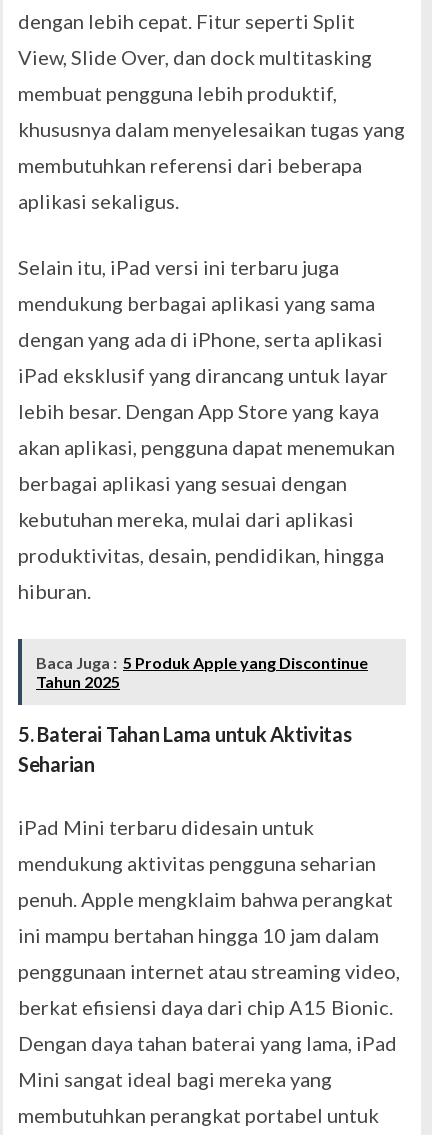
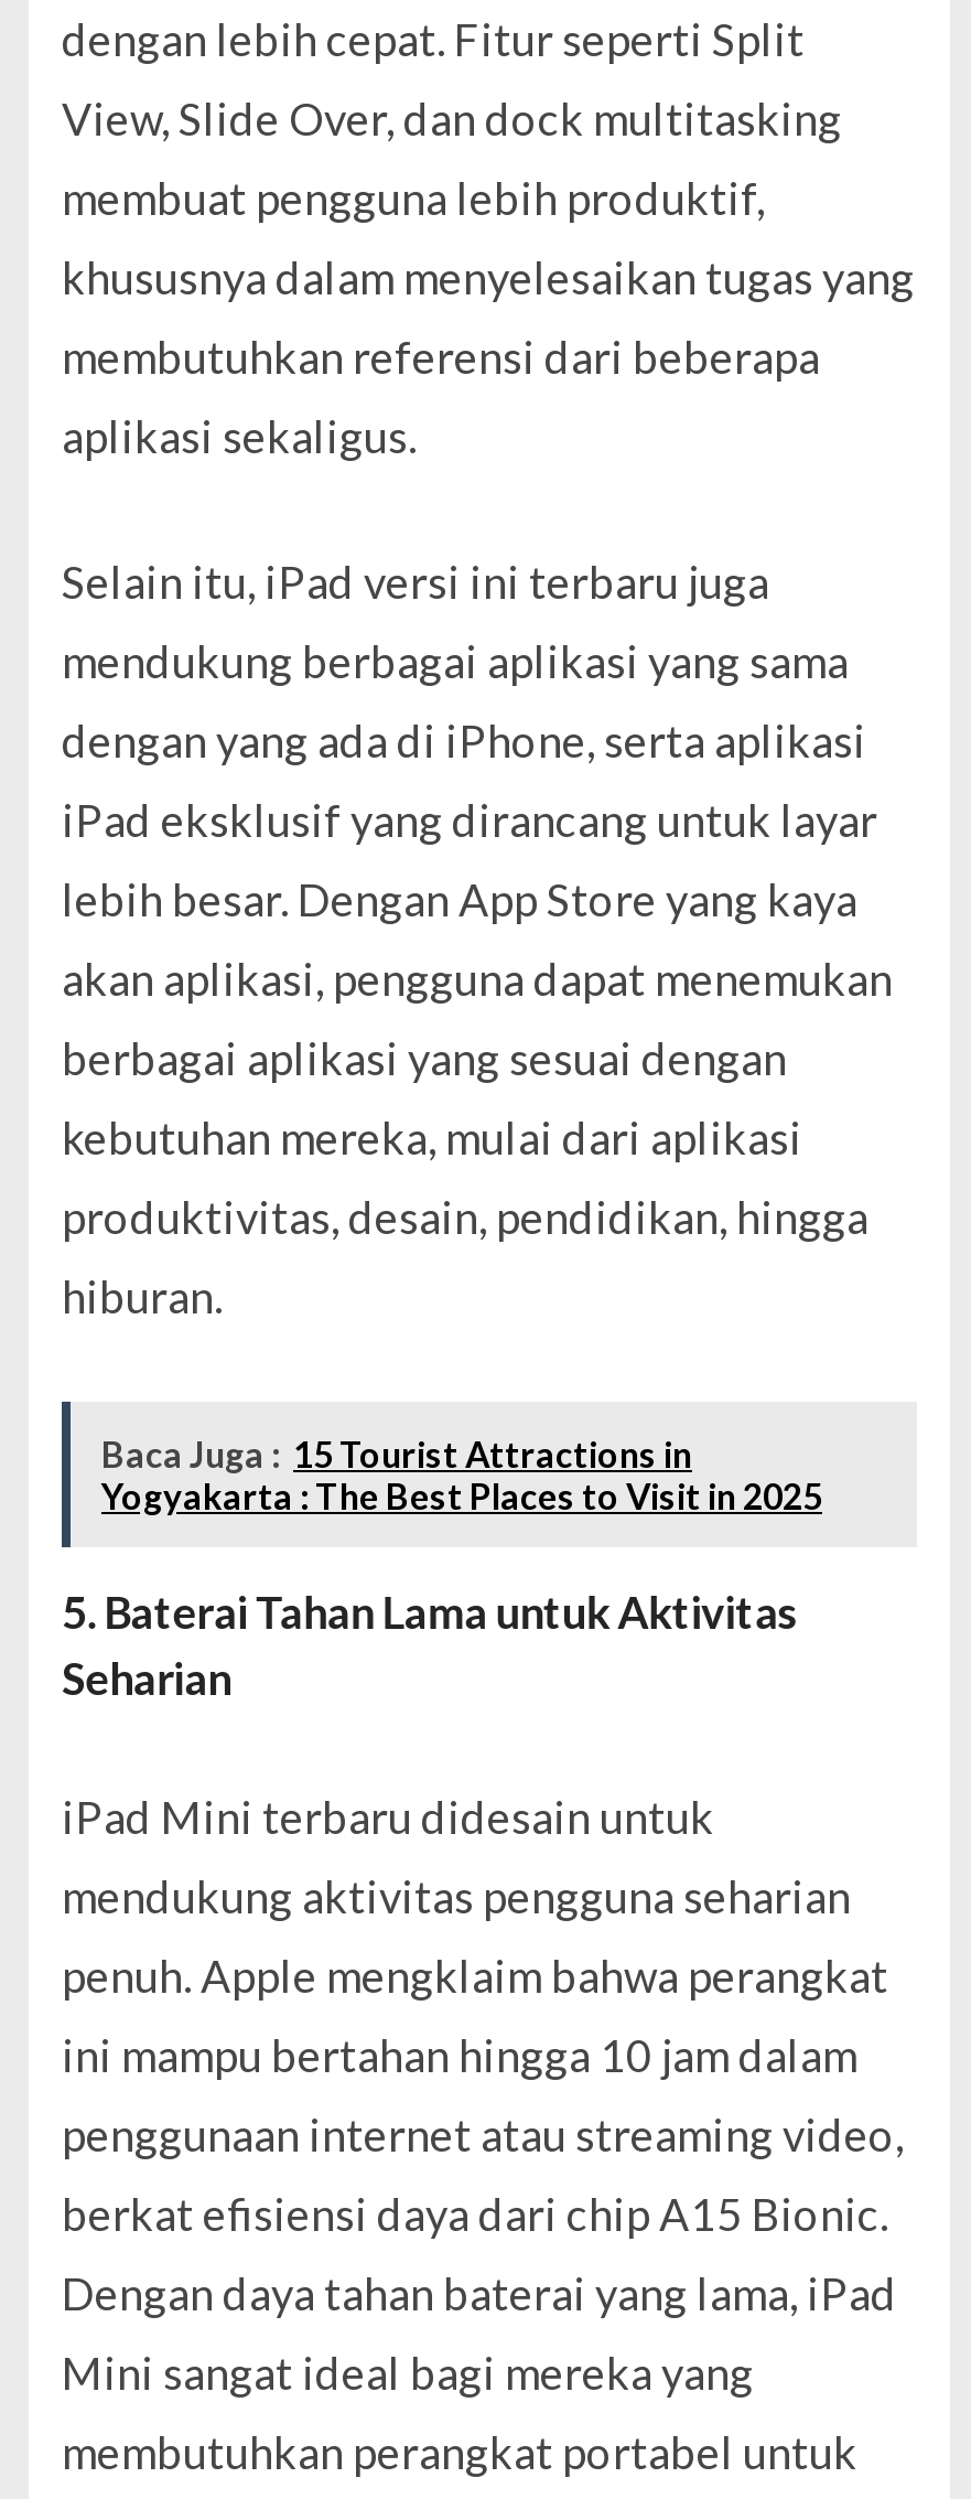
[36,652,368,690] Baca Juga : 5 Produk Apple yang Discontinue | Tahun 2025 -> [101,1434,822,1517] Baca Juga : 15 Tourist Attractions in | Yogyakarta : The Best Places to Visit in 2025

